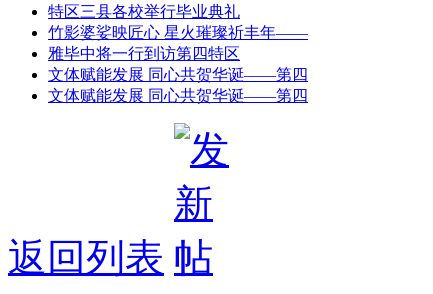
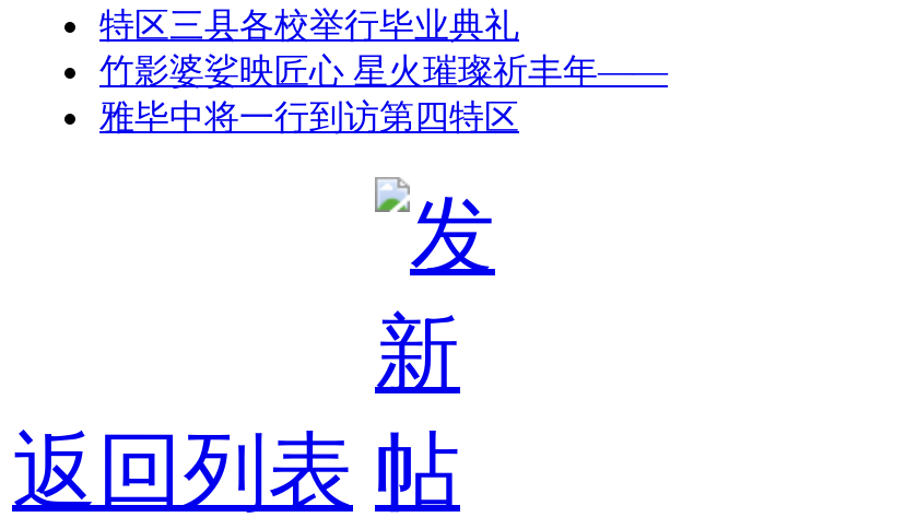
[48,66,308,104] 文体赋能发展 同心共贺华诞——第四 | 文体赋能发展 同心共贺华诞——第四 -> none

